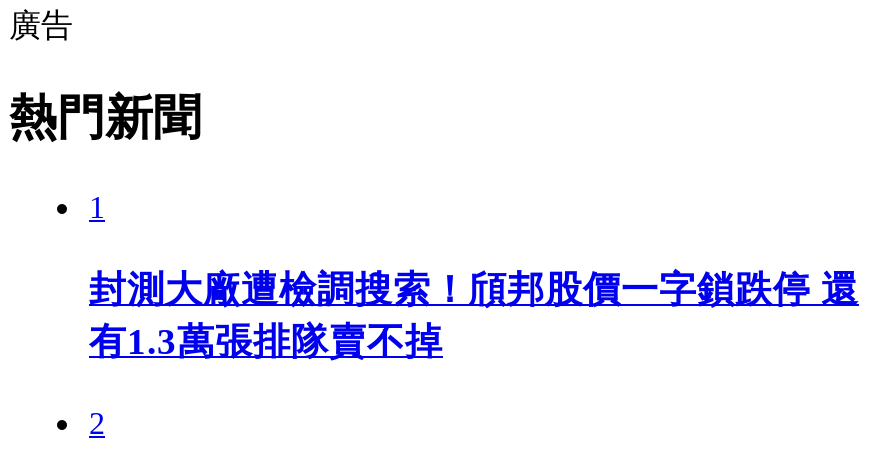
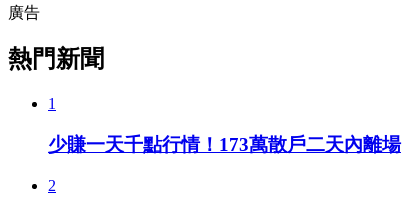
[89,268,859,362] 封測大廠遭檢調搜索！頎邦股價一字鎖跌停 還 | 有1.3萬張排隊賣不掉 -> [48,134,401,155] 少賺一天千點行情！173萬散戶二天內離場

